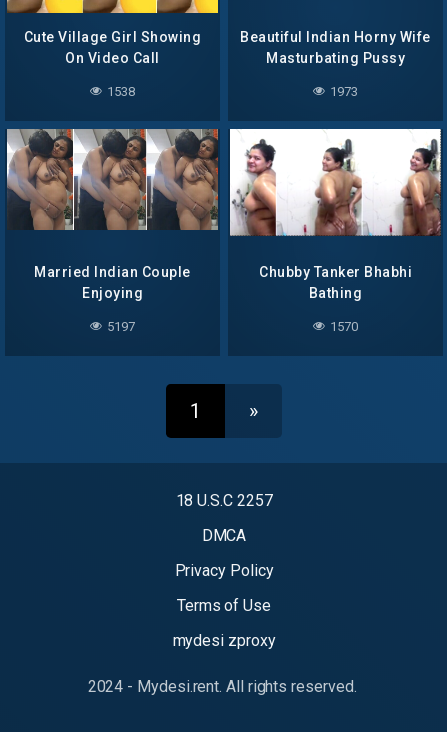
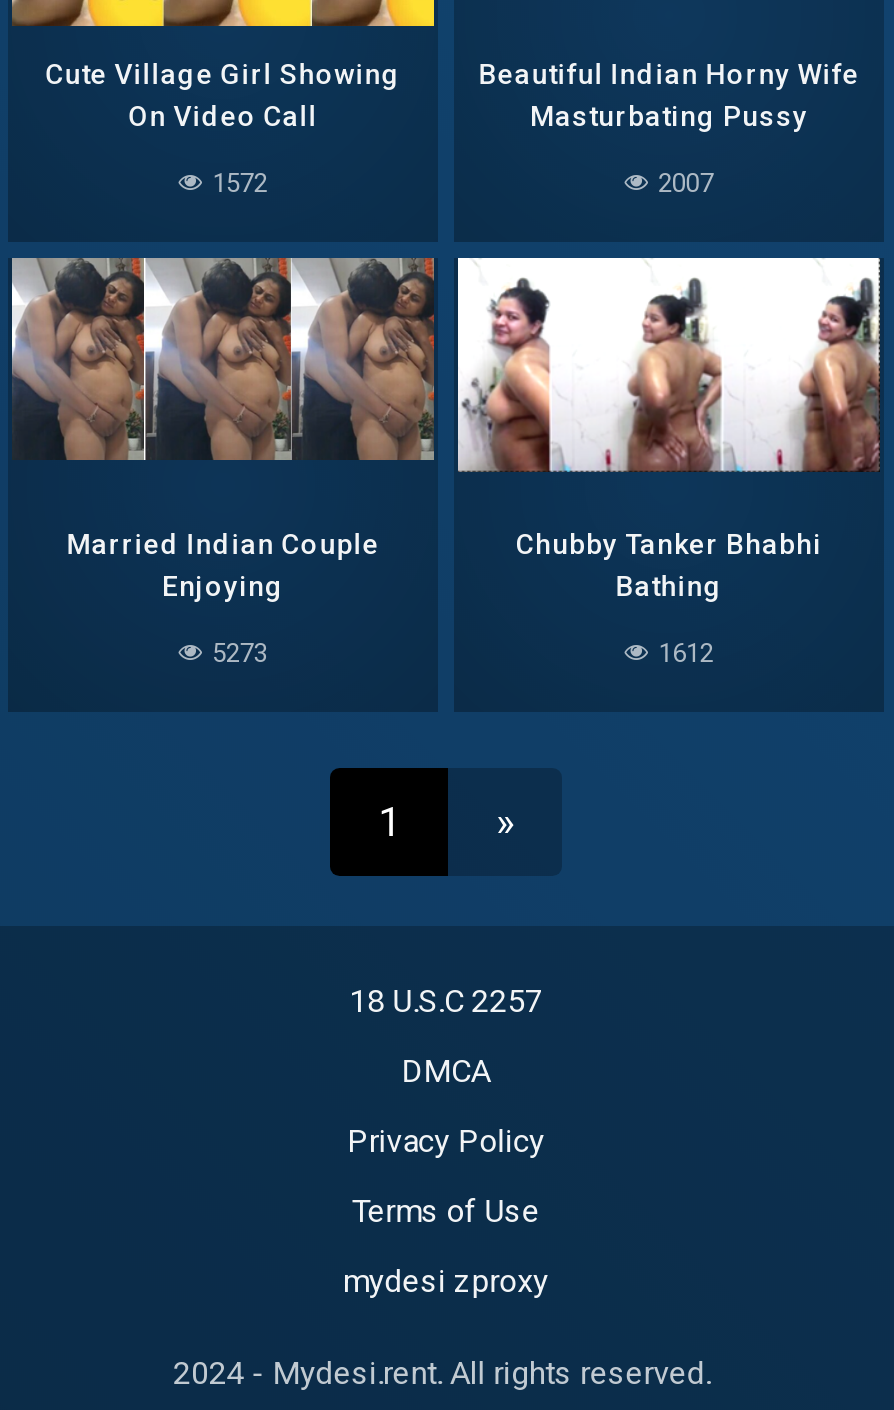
[104,84,135,99] 1538 -> [206,168,268,198] 1572
[327,84,358,99] 1973 -> [652,168,714,198] 2007
[104,319,135,334] 5197 -> [206,638,268,668] 5273
[327,319,358,334] 1570 -> [652,638,714,668] 1612

